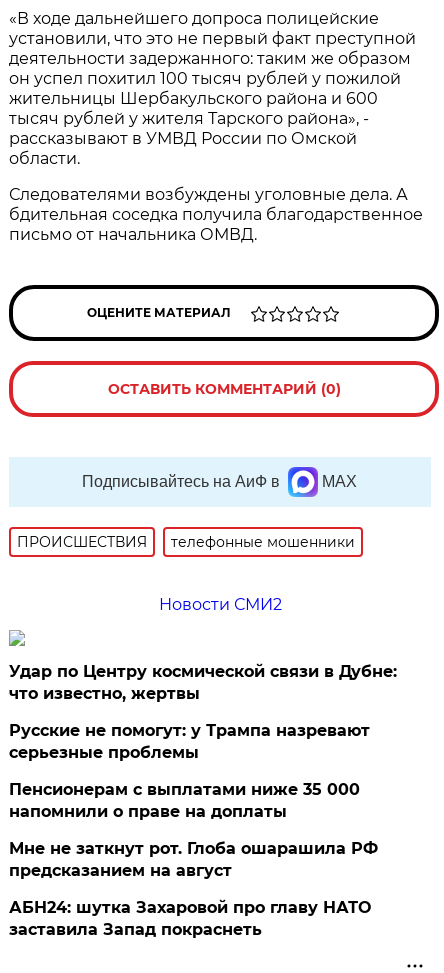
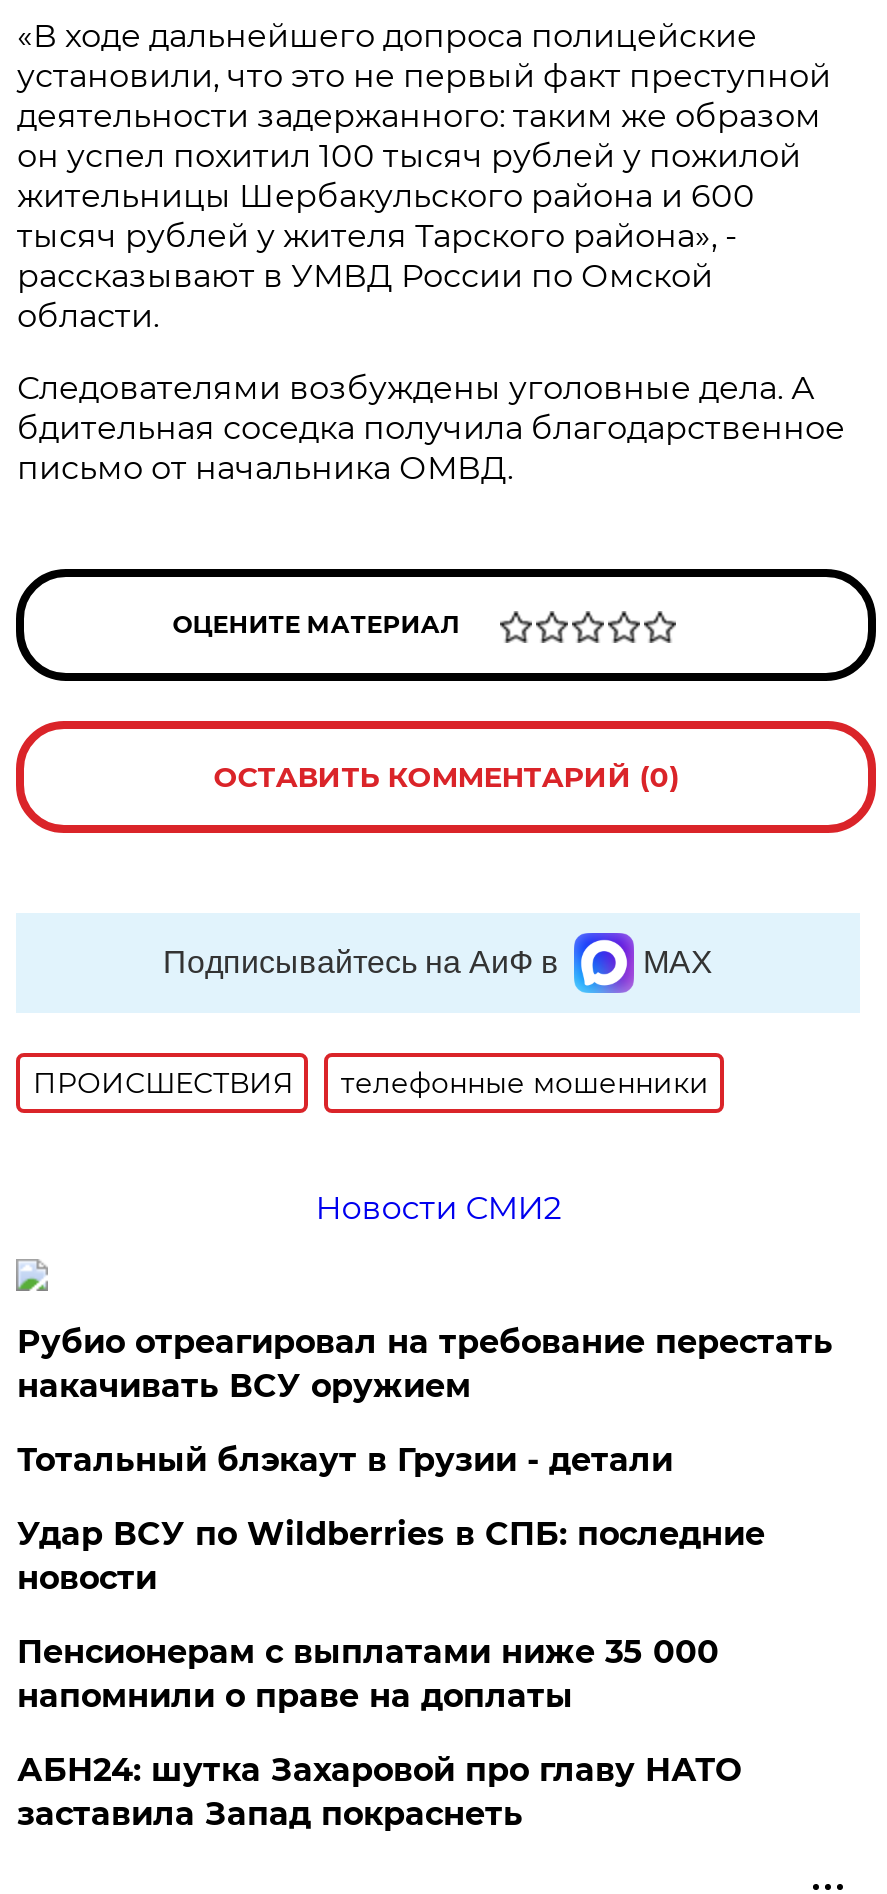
[9,662,397,762] Удар по Центру космической связи в Дубне: | что известно, жертвы | Русские не помогут: у Трампа назревают | серьезные проблемы -> [17,1323,833,1597] Рубио отреагировал на требование перестать | накачивать ВСУ оружием | Тотальный блэкаут в Грузии - детали | Удар ВСУ по Wildberries в СПБ: последние | новости
moved [9,780,360,821] -> [17,1633,719,1715]: Пенсионерам с выплатами ниже 35 000 | напомнили о праве на доплаты
[9,839,378,880] Мне не заткнут рот. Глоба ошарашила РФ | предсказанием на август -> none

